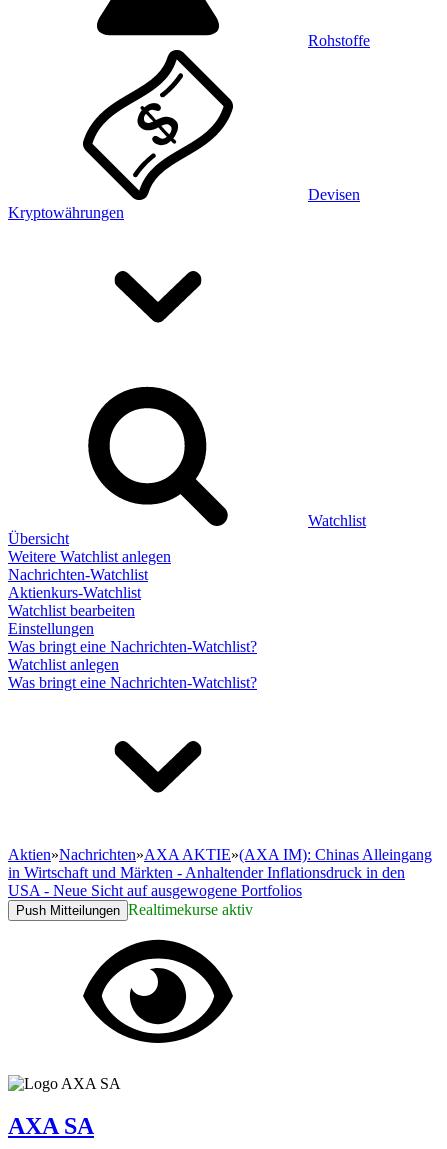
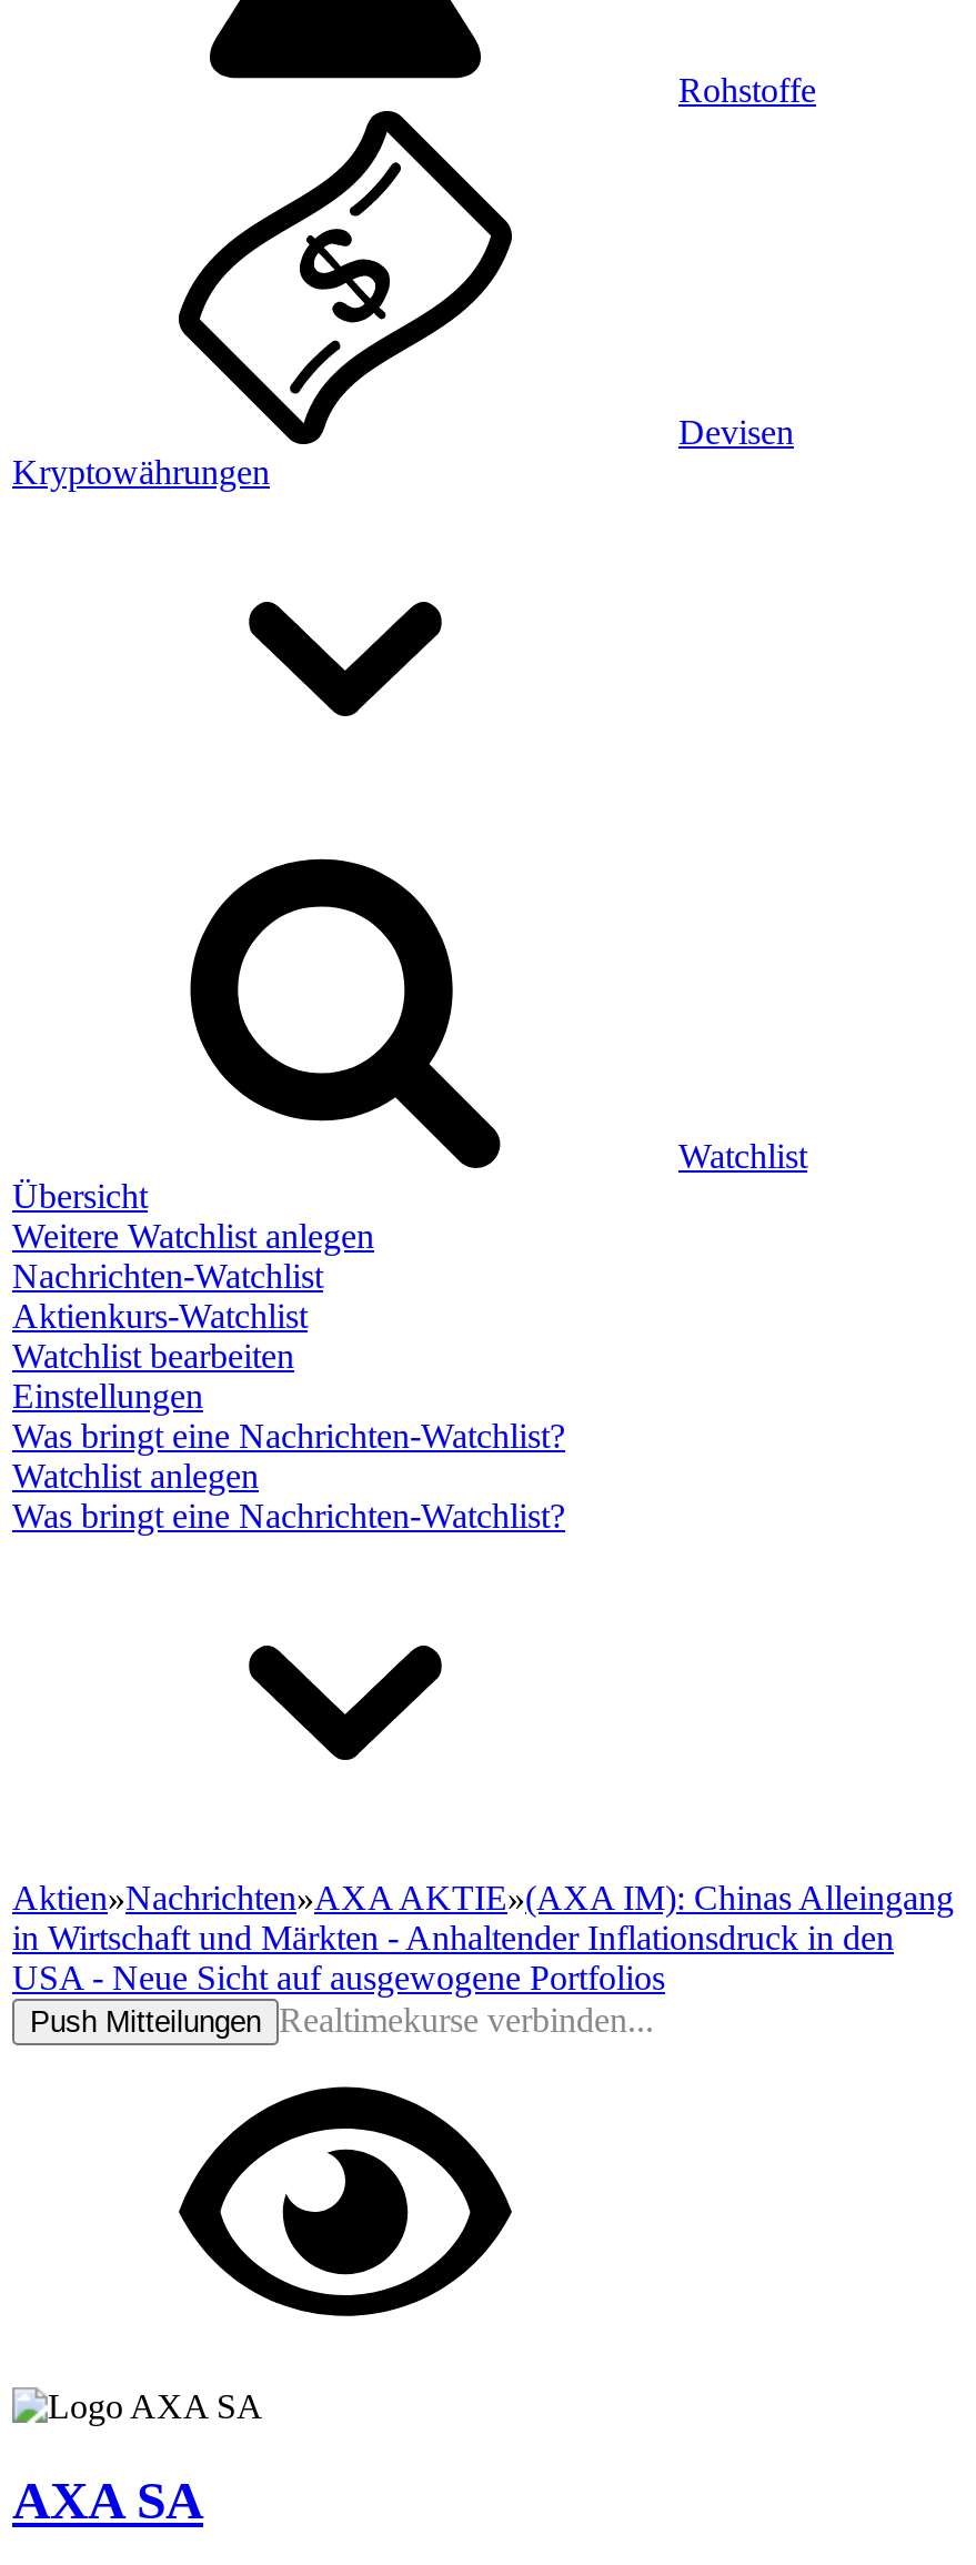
[16,901,253,918] Push Mitteilungen Realtimekurse aktiv -> [30,2001,654,2039] Push Mitteilungen Realtimekurse verbinden...

